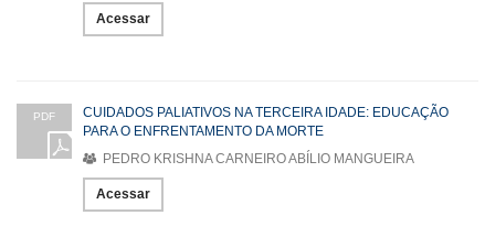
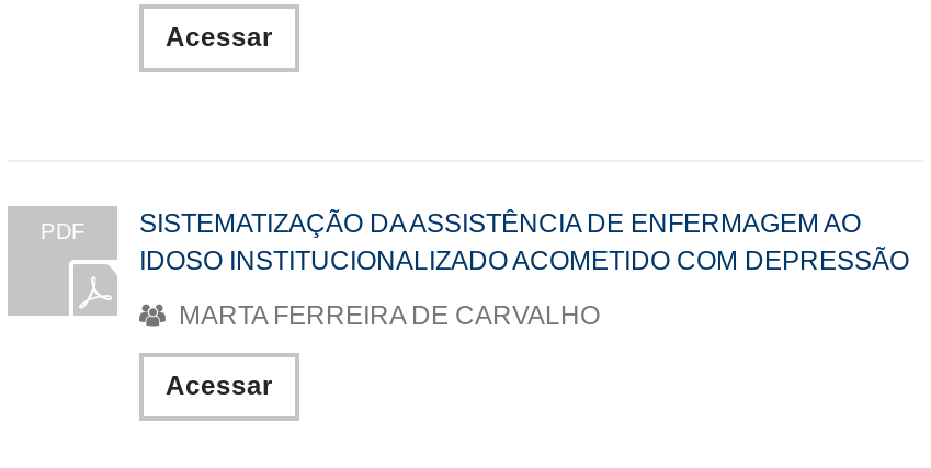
[83,104,449,139] CUIDADOS PALIATIVOS NA TERCEIRA IDADE: EDUCAÇÃO | PARA O ENFRENTAMENTO DA MORTE -> [139,208,909,276] SISTEMATIZAÇÃO DA ASSISTÊNCIA DE ENFERMAGEM AO | IDOSO INSTITUCIONALIZADO ACOMETIDO COM DEPRESSÃO
[99,151,414,166] PEDRO KRISHNA CARNEIRO ABÍLIO MANGUEIRA -> [172,300,600,330] MARTA FERREIRA DE CARVALHO

